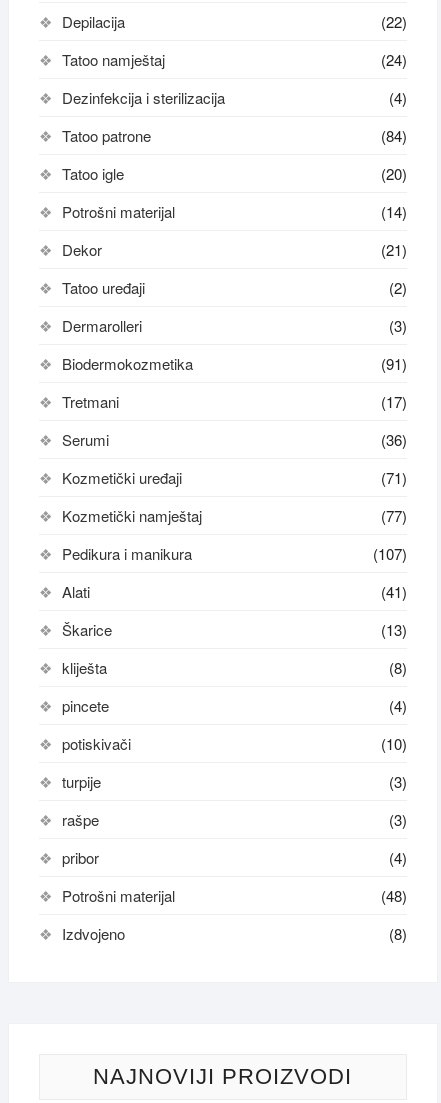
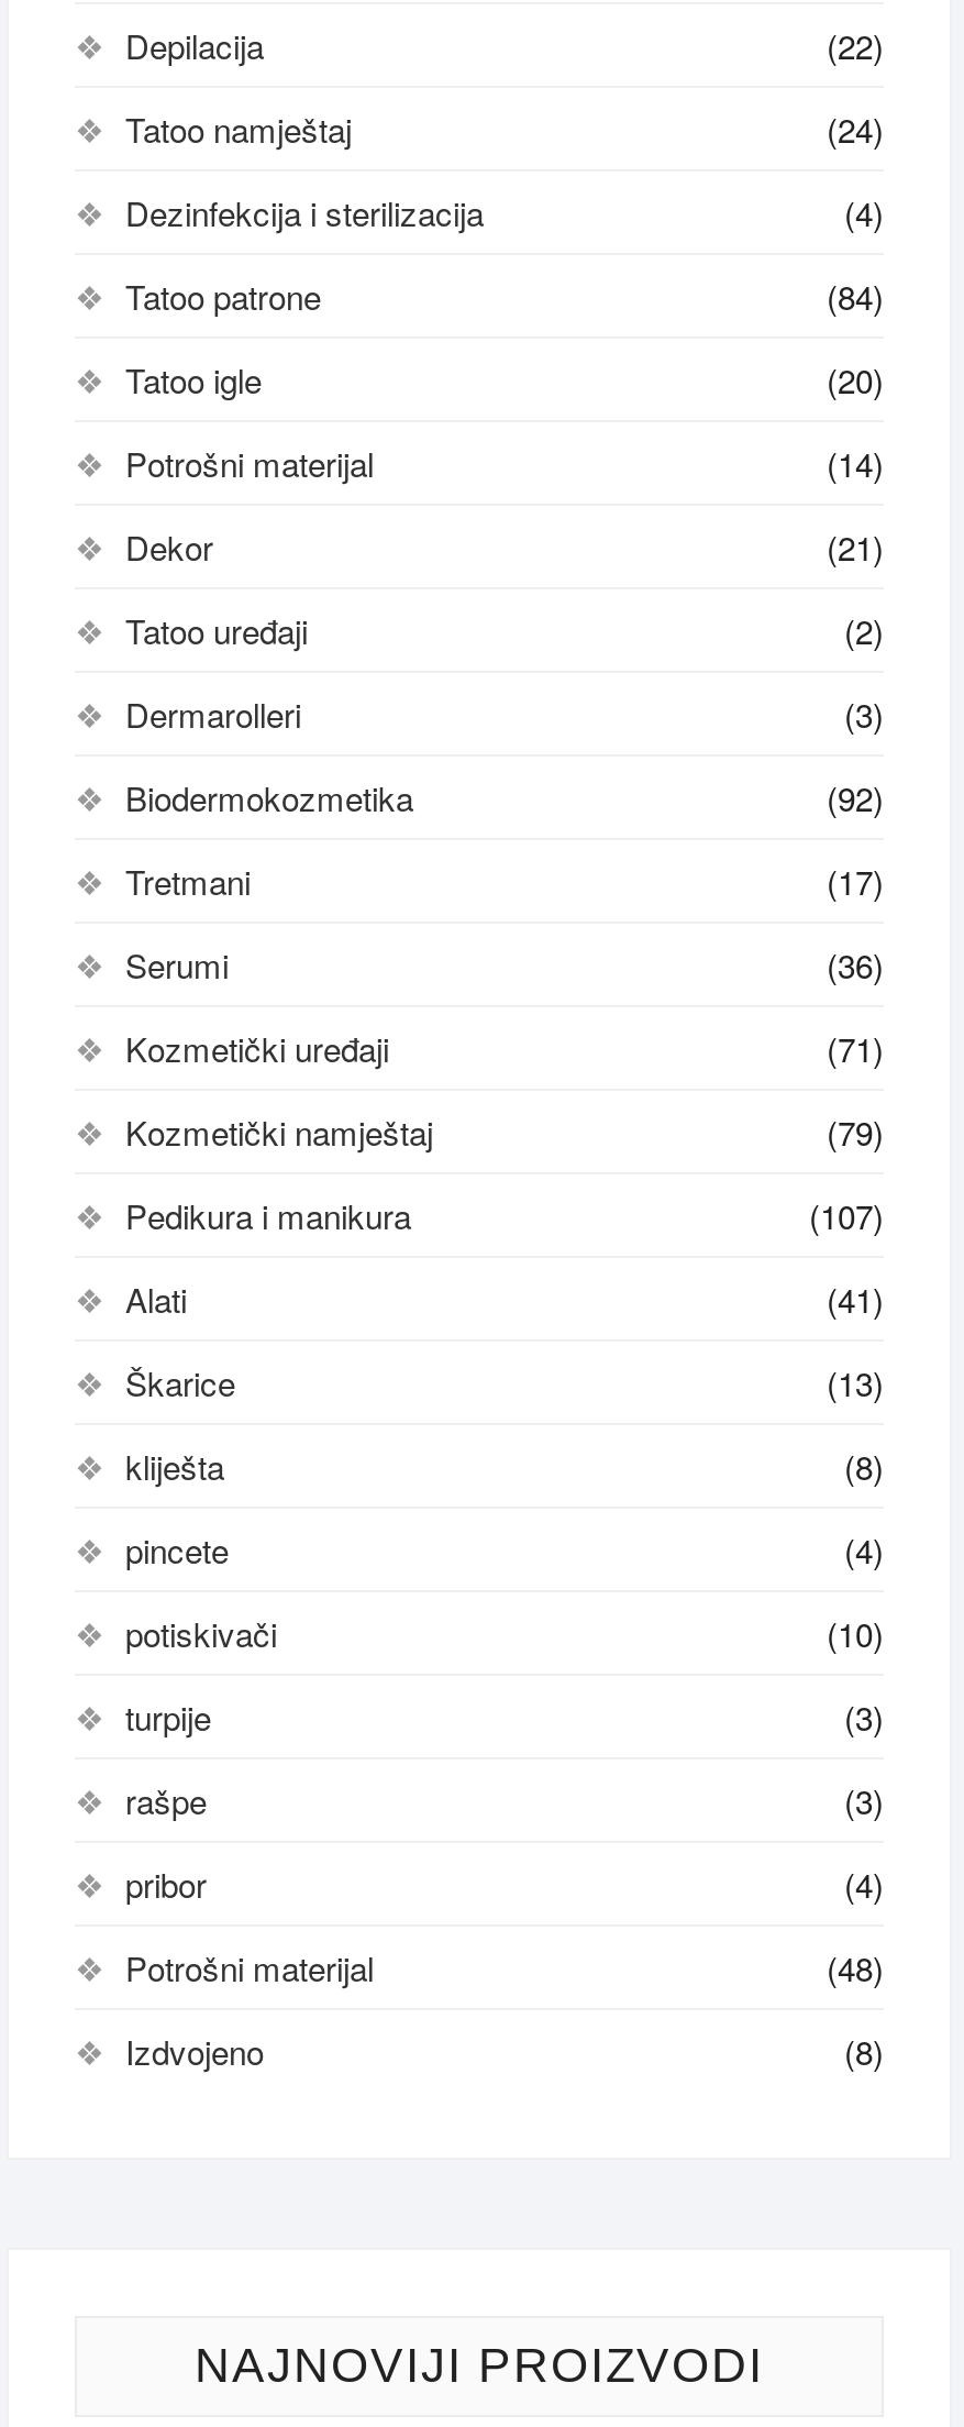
[381,353,407,374] (91) -> [827,775,884,821] (92)
[381,505,407,526] (77) -> [827,1109,884,1156] (79)

